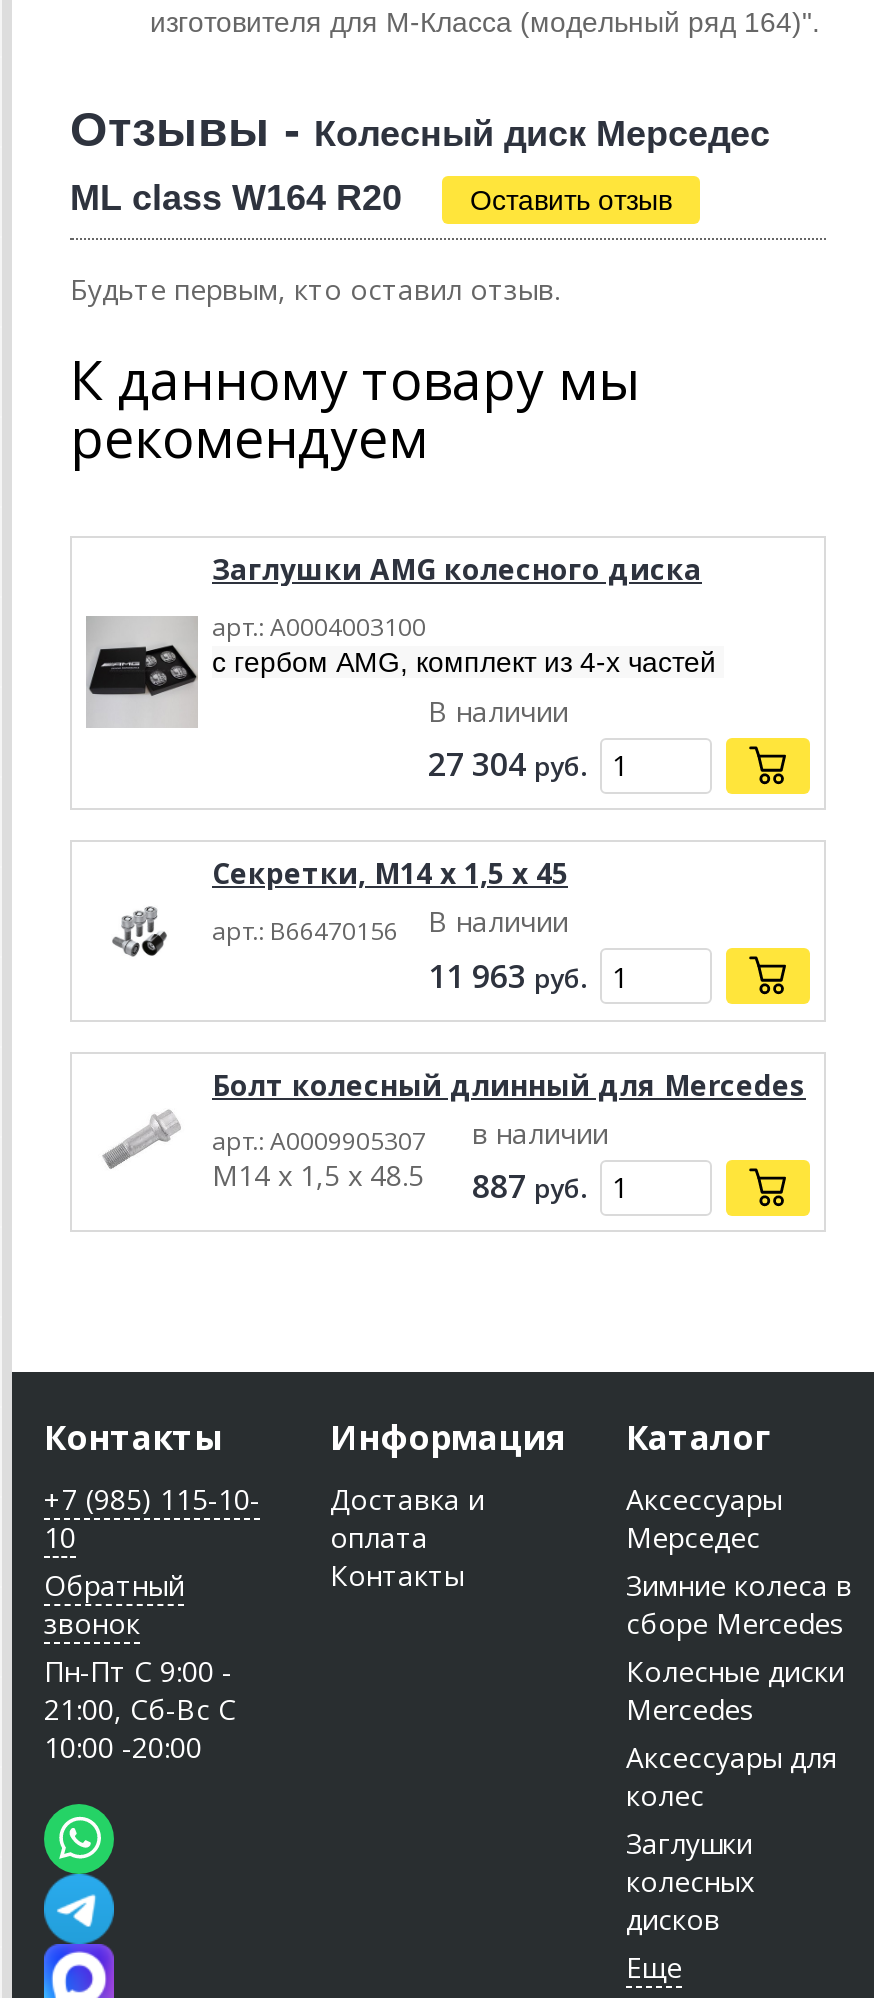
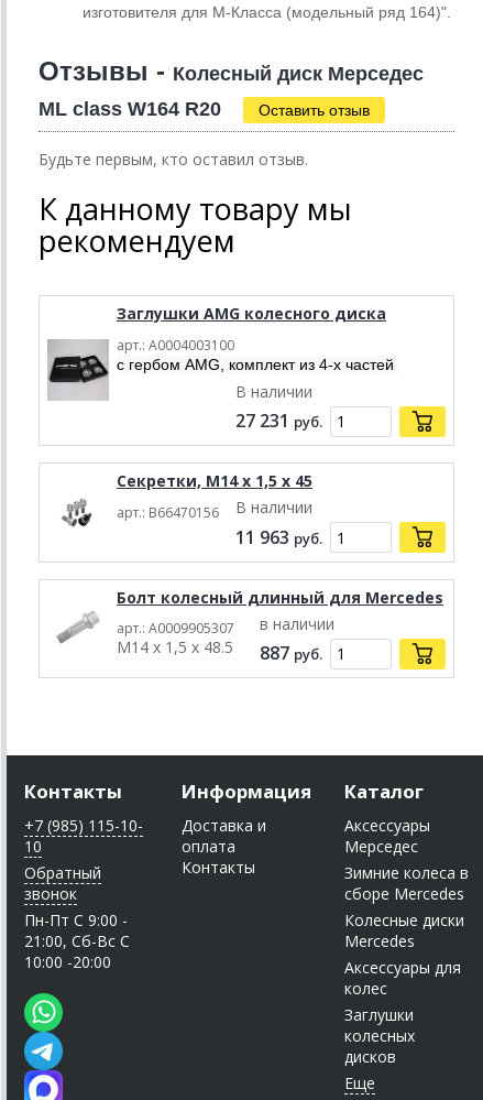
[428,742,586,786] 27 304 руб. -> [235,409,322,433] 27 231 руб.

